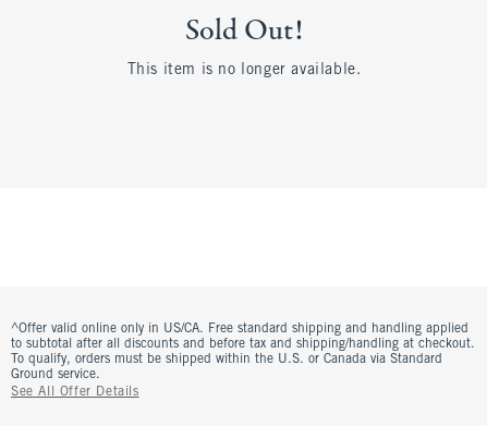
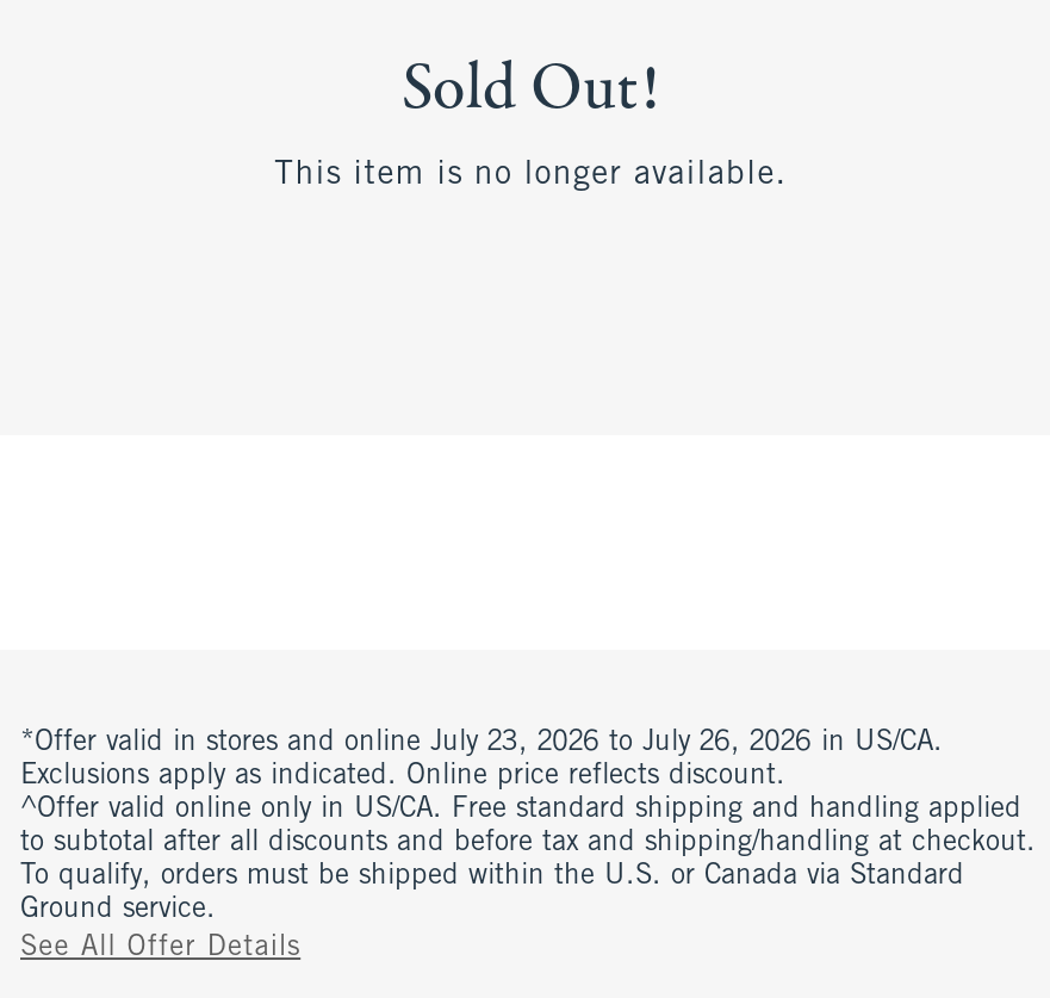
none -> [20,729,943,791] *Offer valid in stores and online July 23, 2026 to July 26, 2026 in US/CA. | Exclusions apply as indicated. Online price reflects discount.

